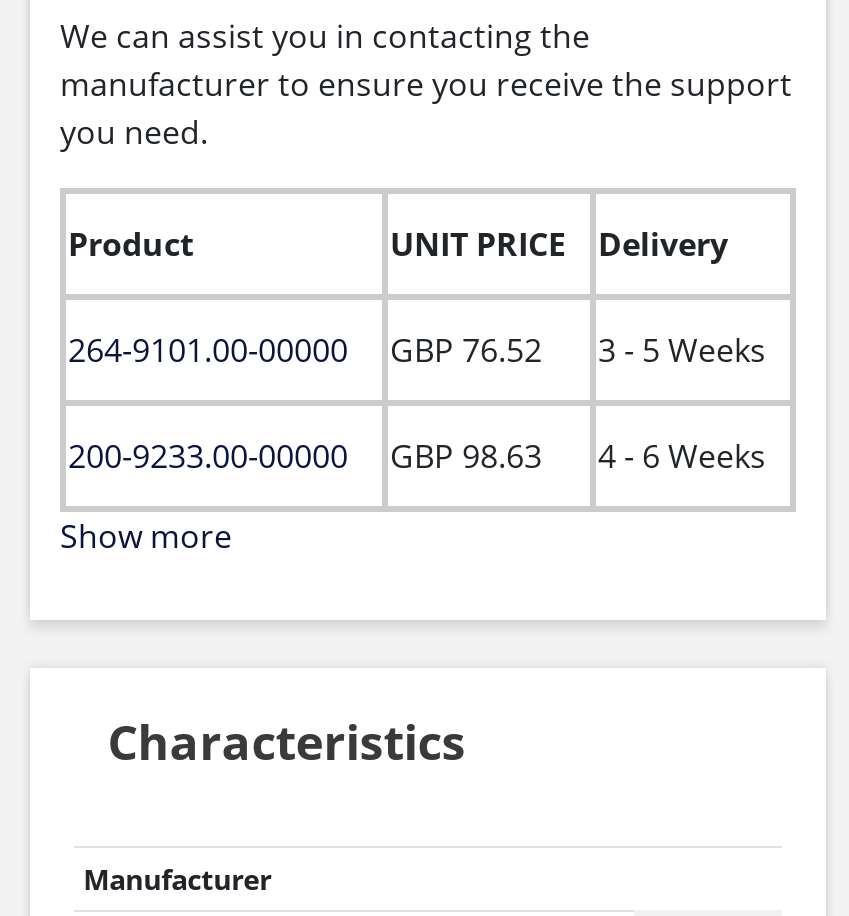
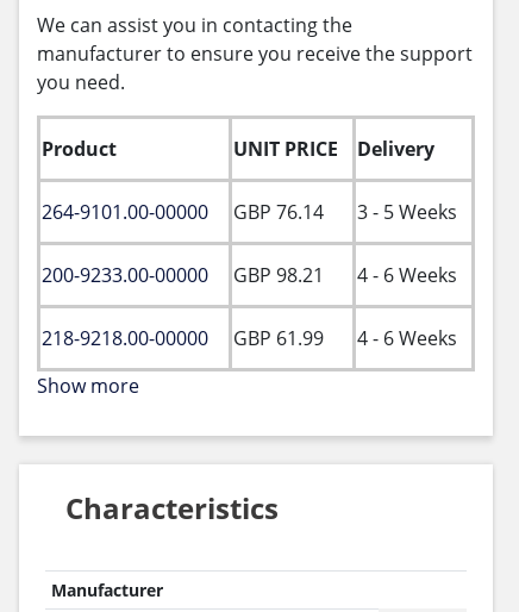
[68,327,766,371] 264-9101.00-00000 GBP 76.52 3 - 5 Weeks -> [42,198,457,225] 264-9101.00-00000 GBP 76.14 3 - 5 Weeks
[390,433,542,477] GBP 98.63 -> [42,261,457,351] GBP 98.21 | 4 - 6 Weeks | 218-9218.00-00000 | GBP 61.99

